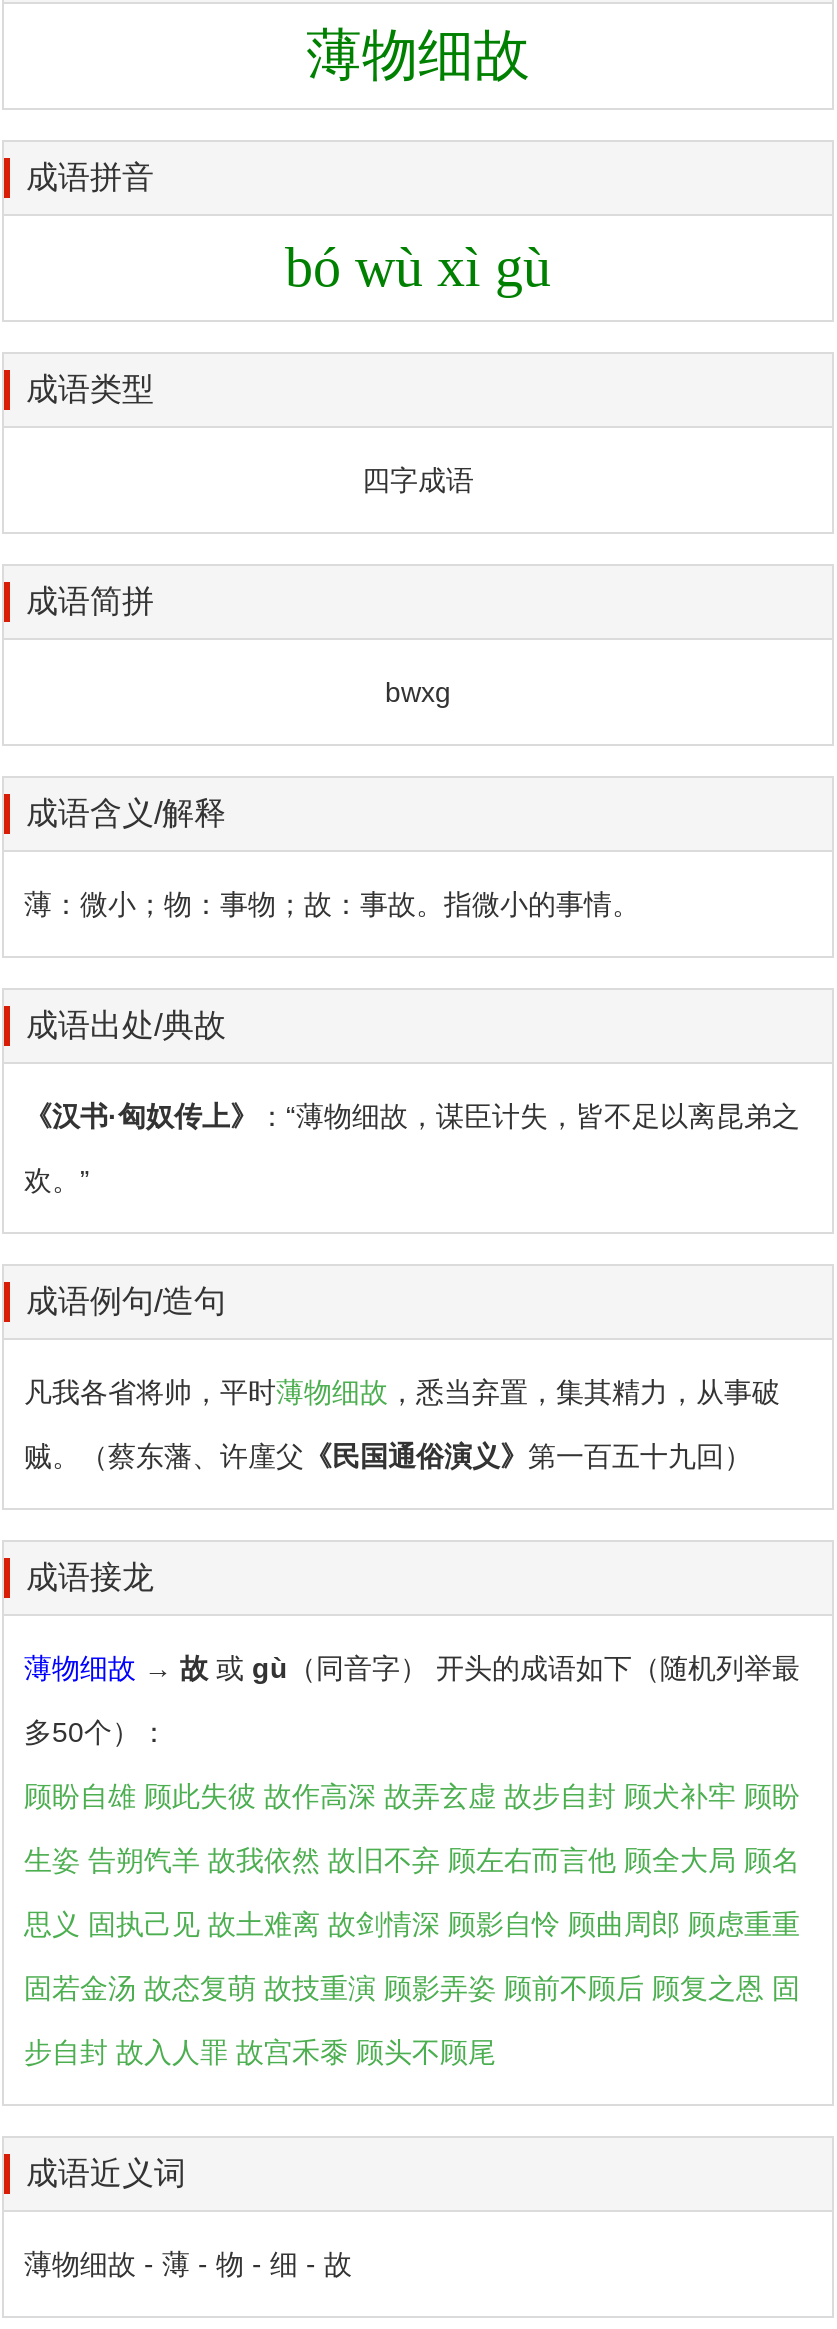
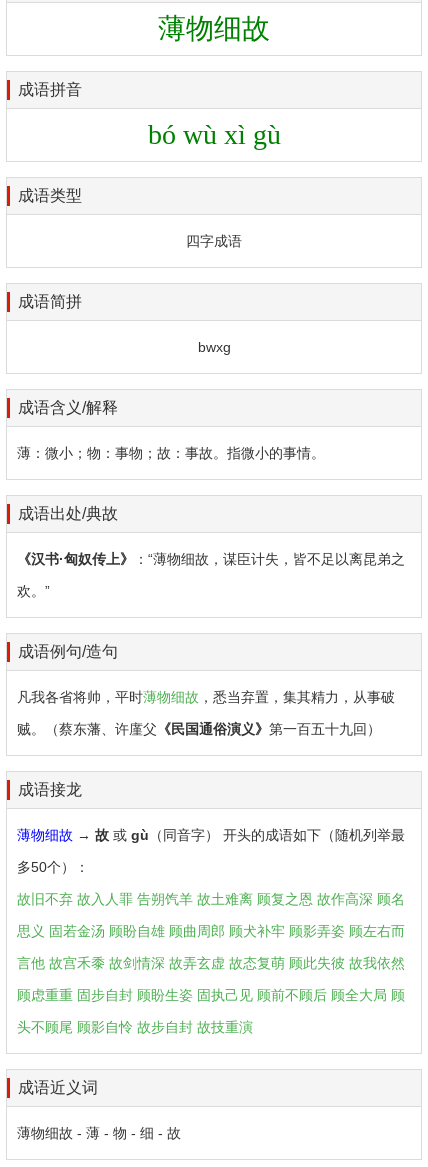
[24,1780,800,1812] 顾盼自雄 顾此失彼 故作高深 故弄玄虚 故步自封 顾犬补牢 顾盼 -> [17,891,405,907] 故旧不弃 故入人罪 告朔饩羊 故土难离 顾复之恩 故作高深 顾名
[24,1844,800,1876] 生姿 告朔饩羊 故我依然 故旧不弃 顾左右而言他 顾全大局 顾名 -> [17,923,405,939] 思义 固若金汤 顾盼自雄 顾曲周郎 顾犬补牢 顾影弄姿 顾左右而
[24,1908,800,1940] 思义 固执己见 故土难离 故剑情深 顾影自怜 顾曲周郎 顾虑重重 -> [17,955,405,971] 言他 故宫禾黍 故剑情深 故弄玄虚 故态复萌 顾此失彼 故我依然
[24,1972,800,2004] 固若金汤 故态复萌 故技重演 顾影弄姿 顾前不顾后 顾复之恩 固 -> [17,987,405,1003] 顾虑重重 固步自封 顾盼生姿 固执己见 顾前不顾后 顾全大局 顾
[24,2036,496,2068] 步自封 故入人罪 故宫禾黍 顾头不顾尾 -> [17,1019,253,1035] 头不顾尾 顾影自怜 故步自封 故技重演

